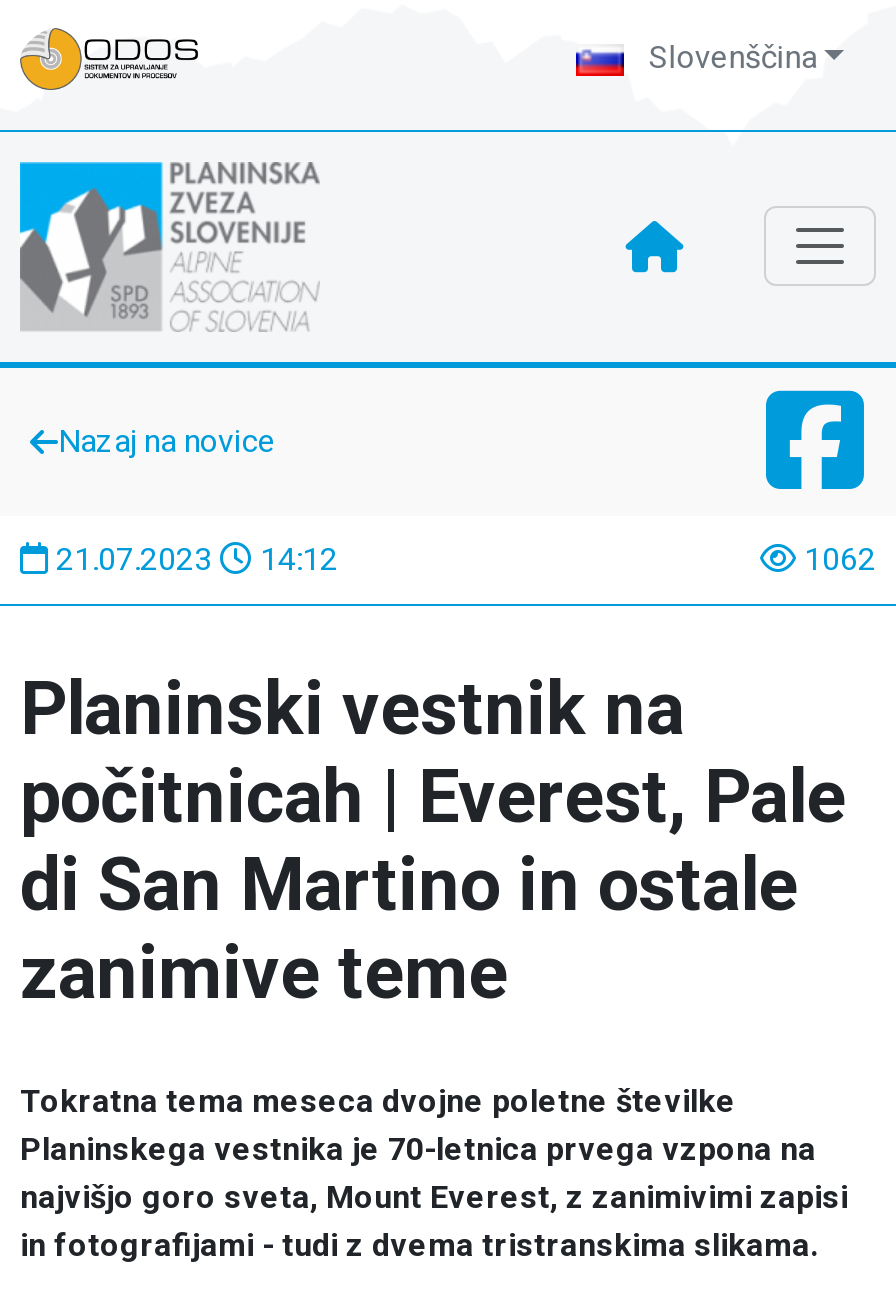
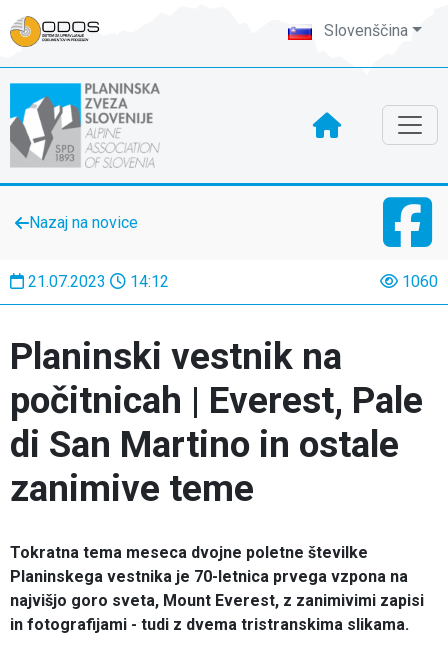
[796,540,876,578] 1062 -> [398,272,438,291] 1060

